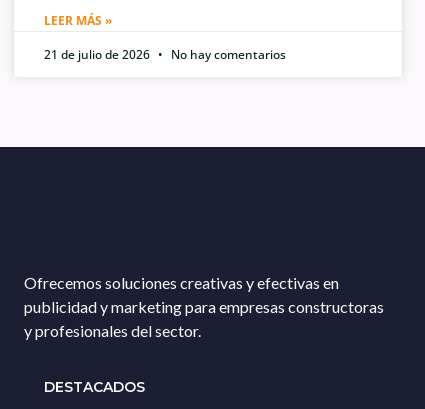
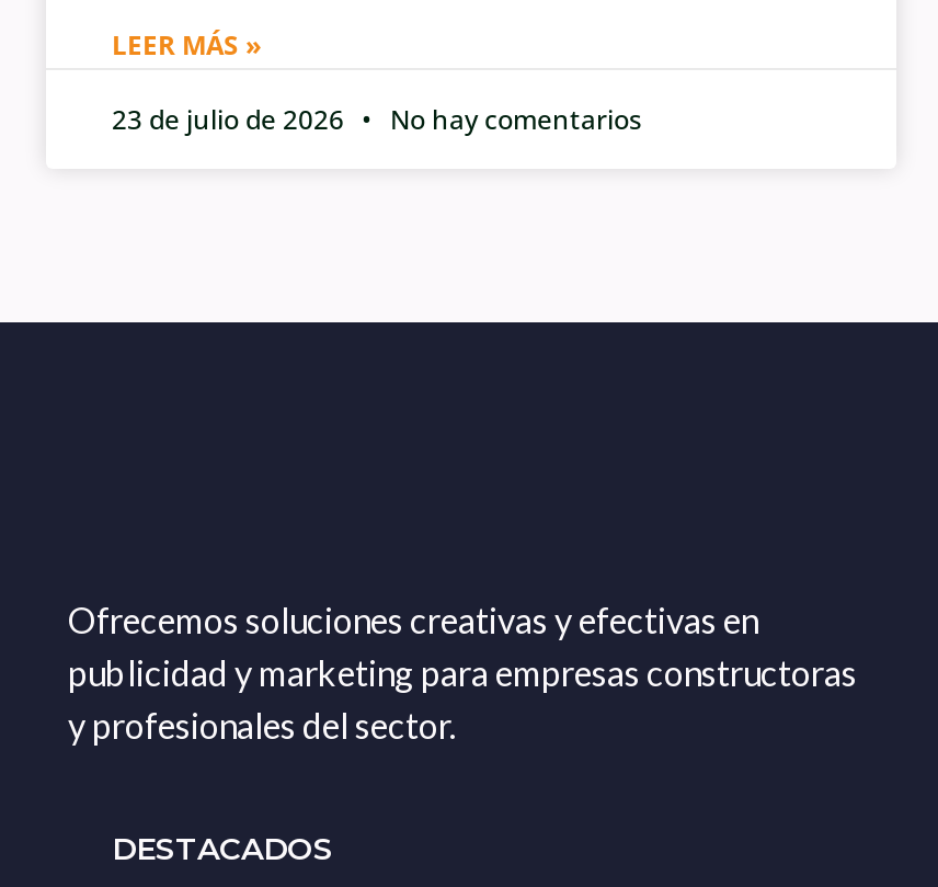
[44,46,286,63] 21 de julio de 2026 No hay comentarios -> [112,100,642,137] 23 de julio de 2026 No hay comentarios

